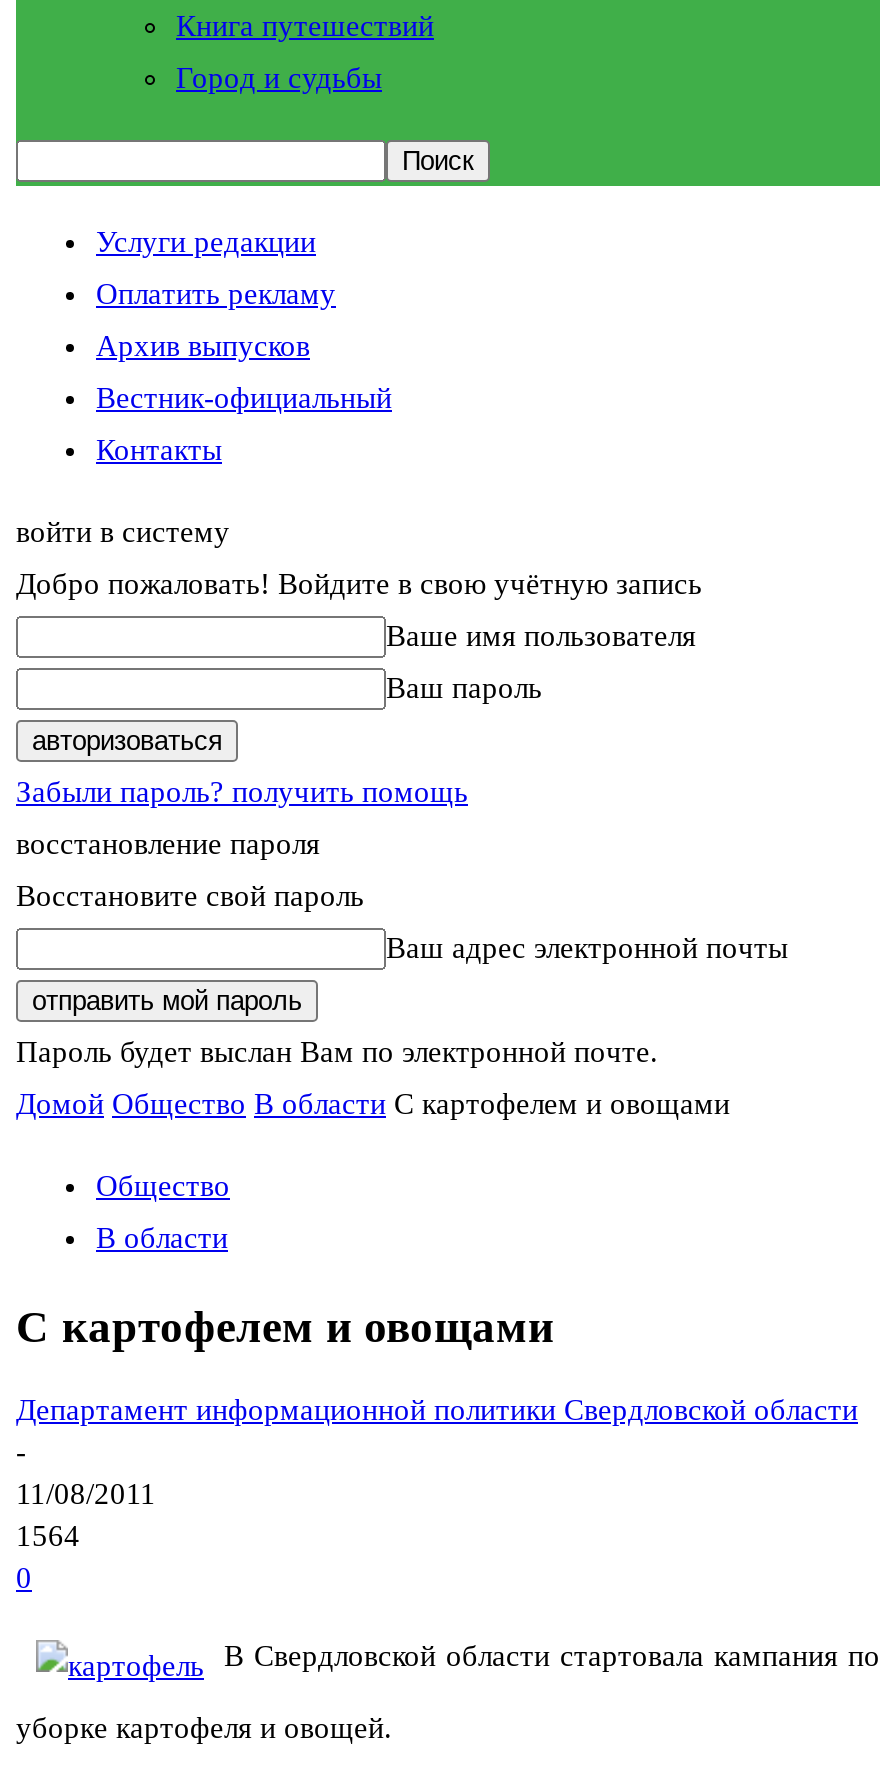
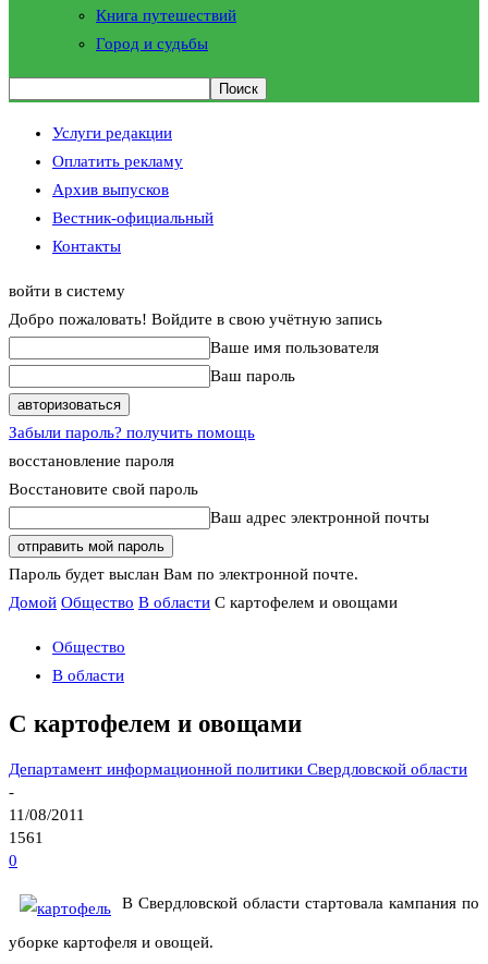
[16,1521,80,1553] 1564 -> [9,829,44,847] 1561

